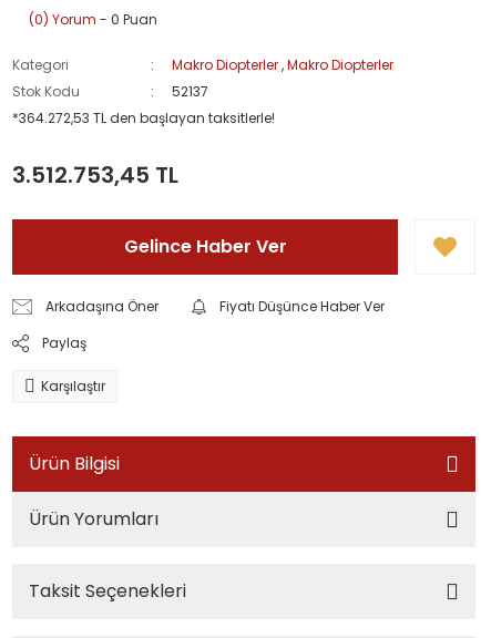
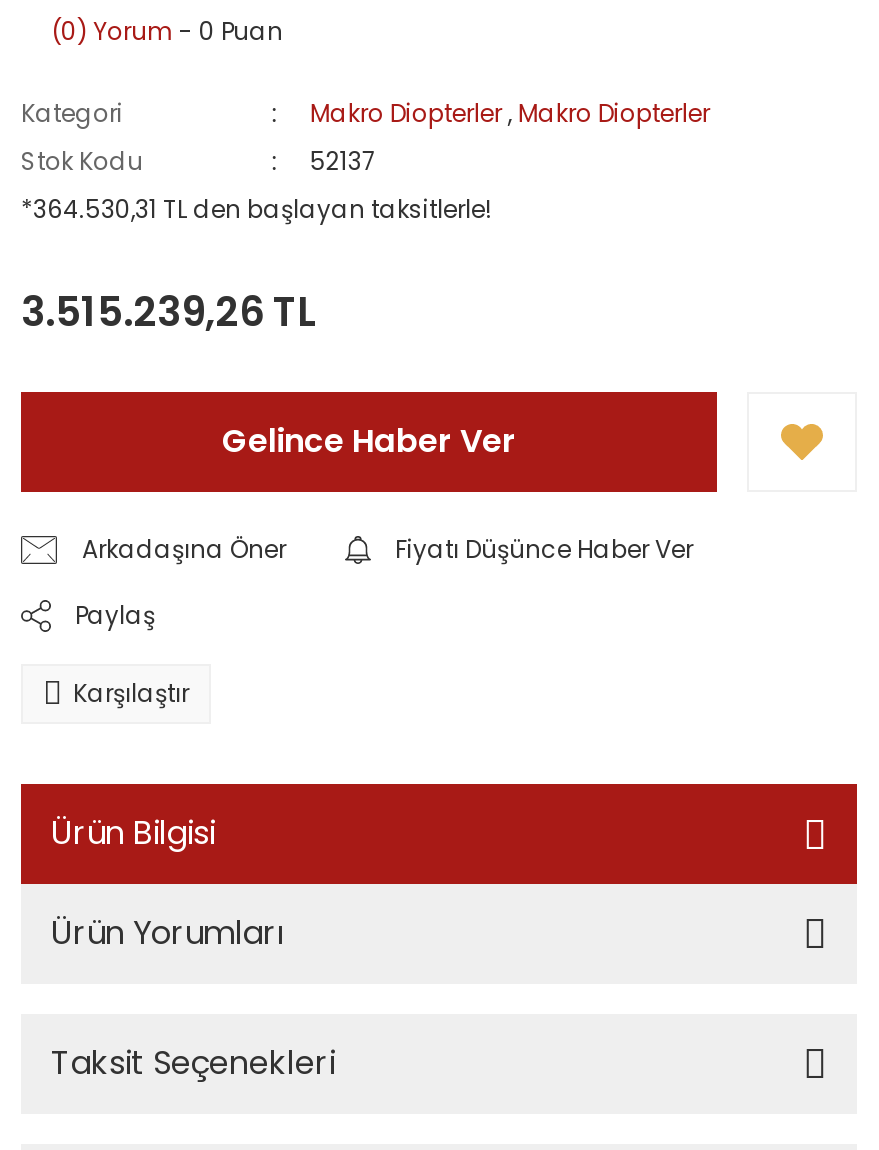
[12,108,275,127] *364.272,53 TL den başlayan taksitlerle! -> [21,192,491,226] *364.530,31 TL den başlayan taksitlerle!
[12,159,178,190] 3.512.753,45 TL -> [21,284,315,340] 3.515.239,26 TL

